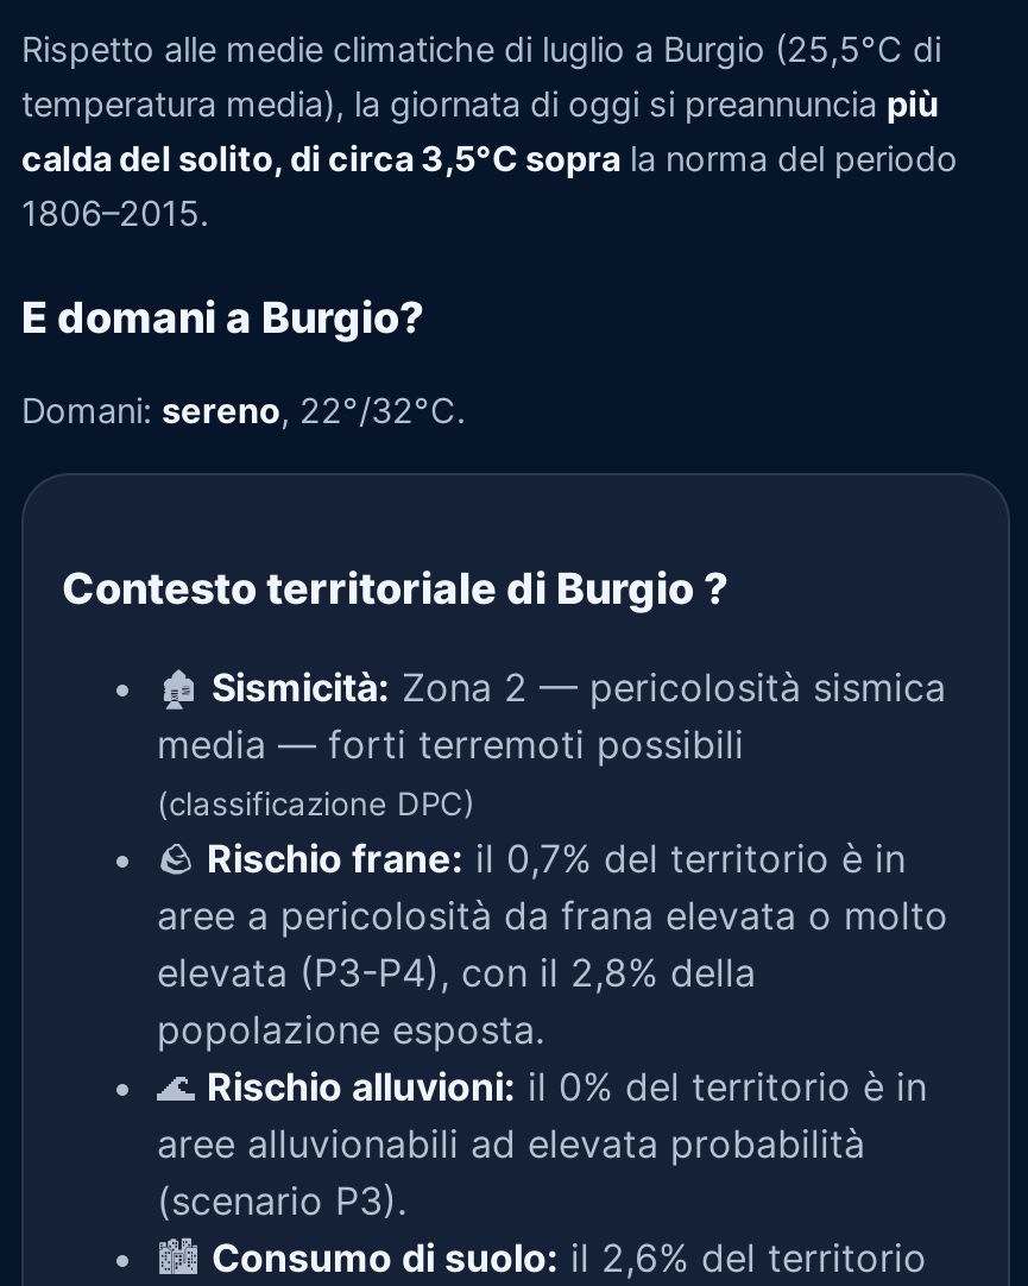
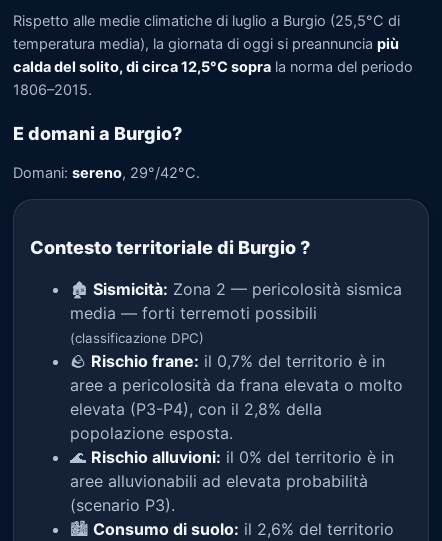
[21,138,958,181] calda del solito, di circa 3,5°C sopra la norma del periodo -> [13,58,413,76] calda del solito, di circa 12,5°C sopra la norma del periodo
[21,389,466,431] Domani: sereno, 22°/32°C. -> [13,163,200,181] Domani: sereno, 29°/42°C.

